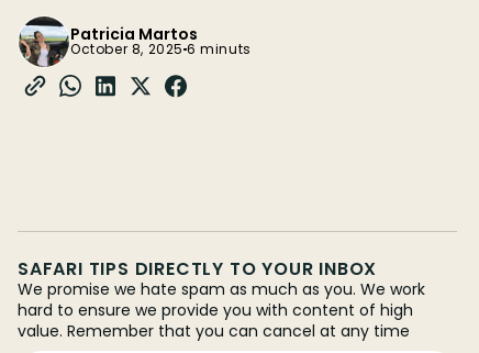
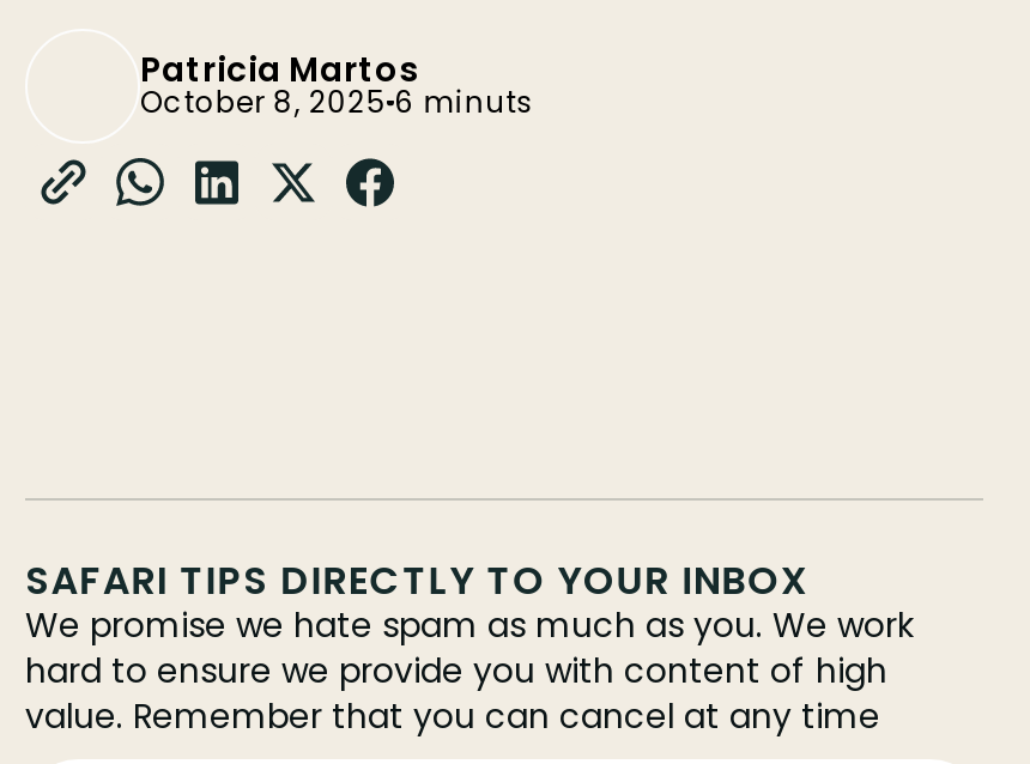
[18,15,67,68] [image] -> none

